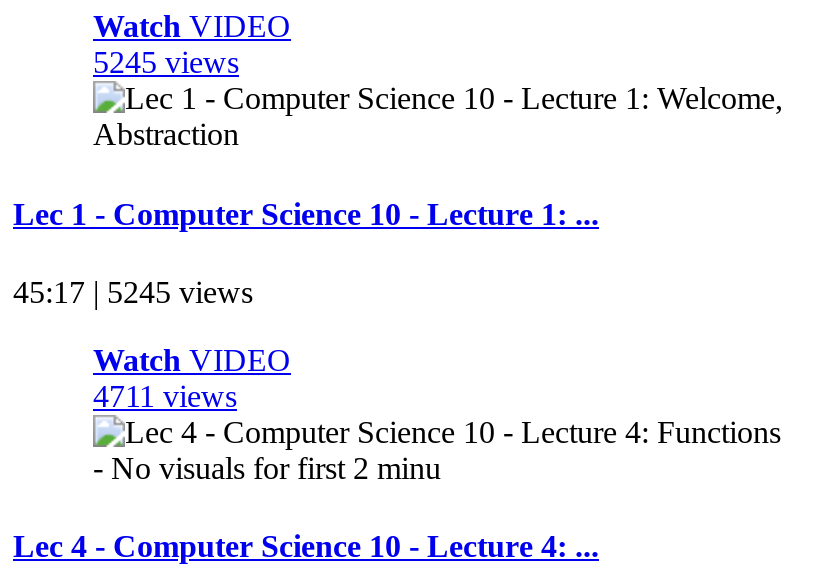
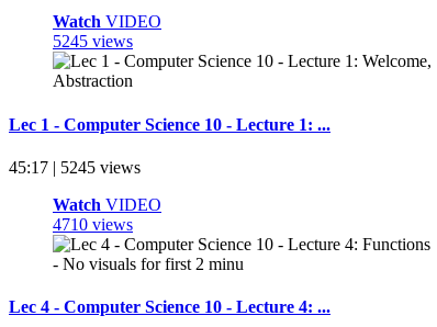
[93,379,237,413] 4711 views -> [53,215,133,234] 4710 views

